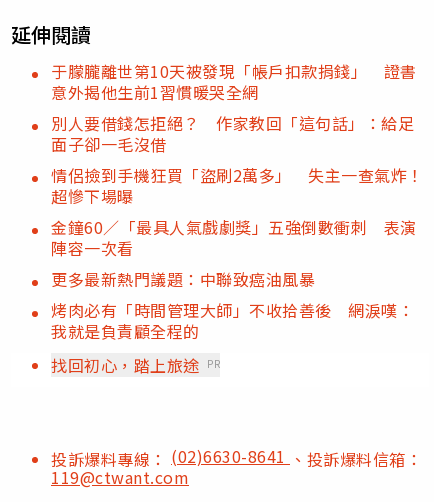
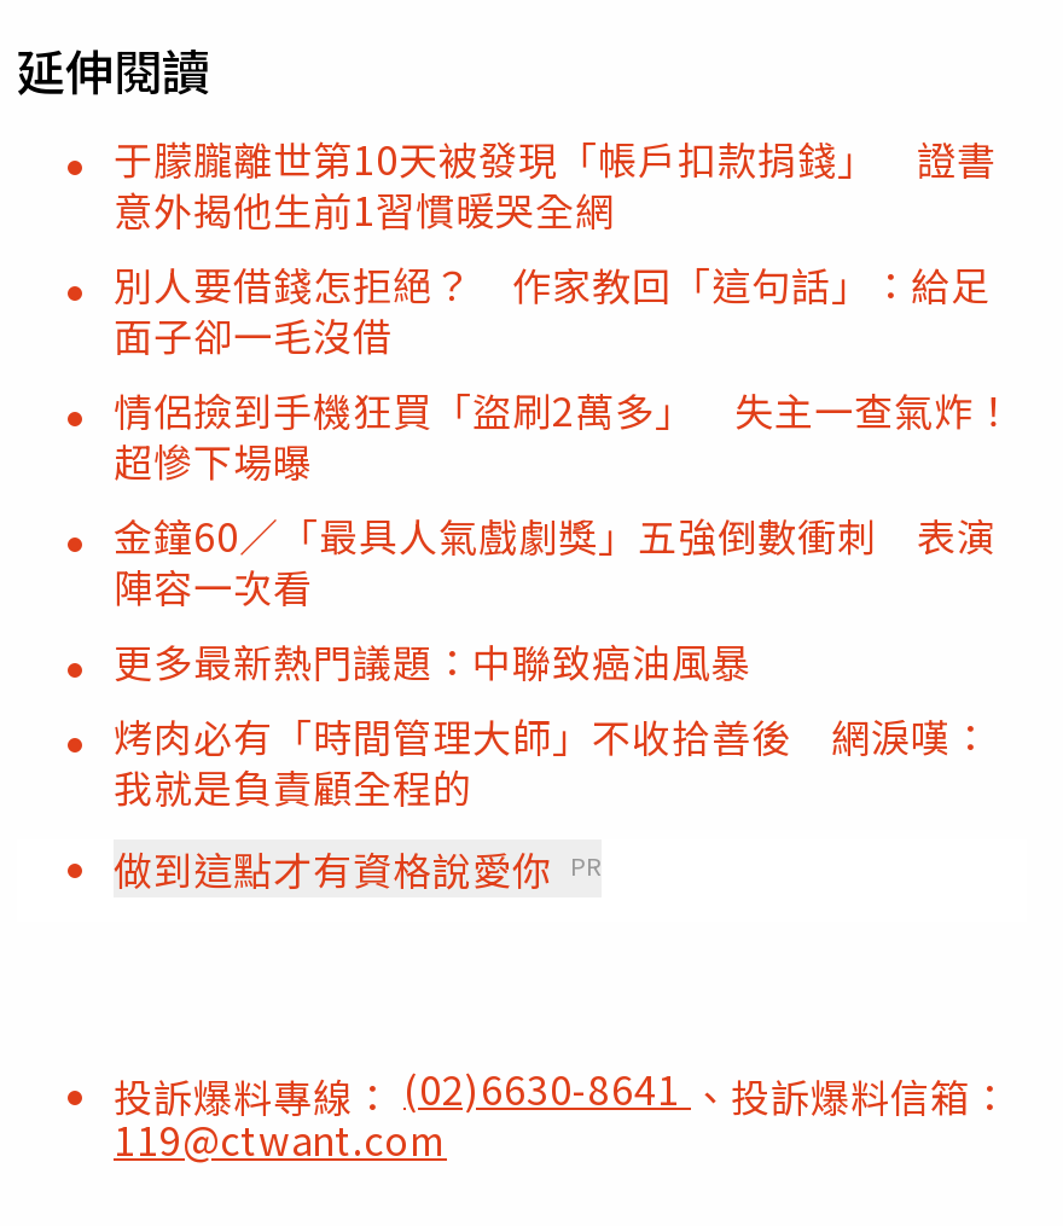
[51,353,220,377] 找回初心，踏上旅途 PR -> [114,840,602,898] 做到這點才有資格說愛你 PR

